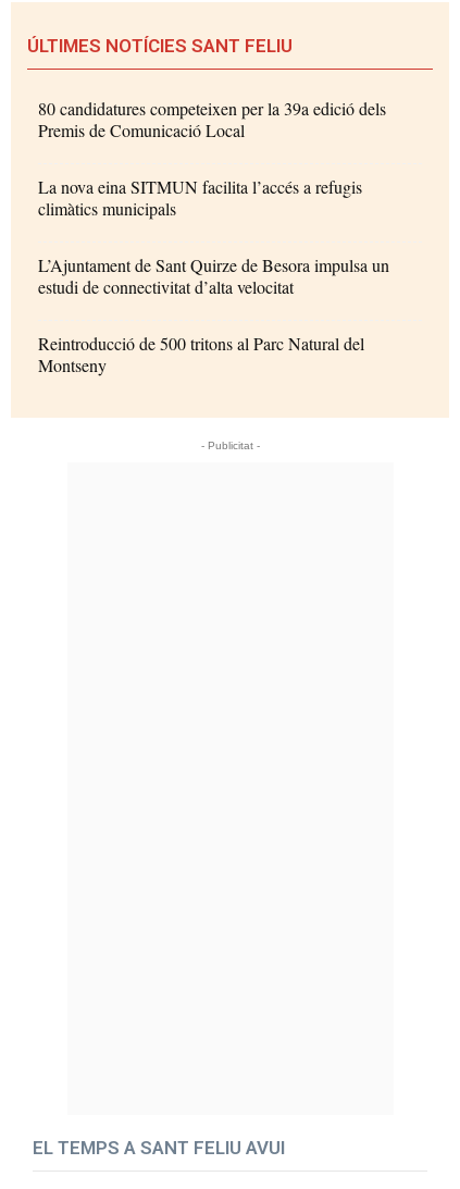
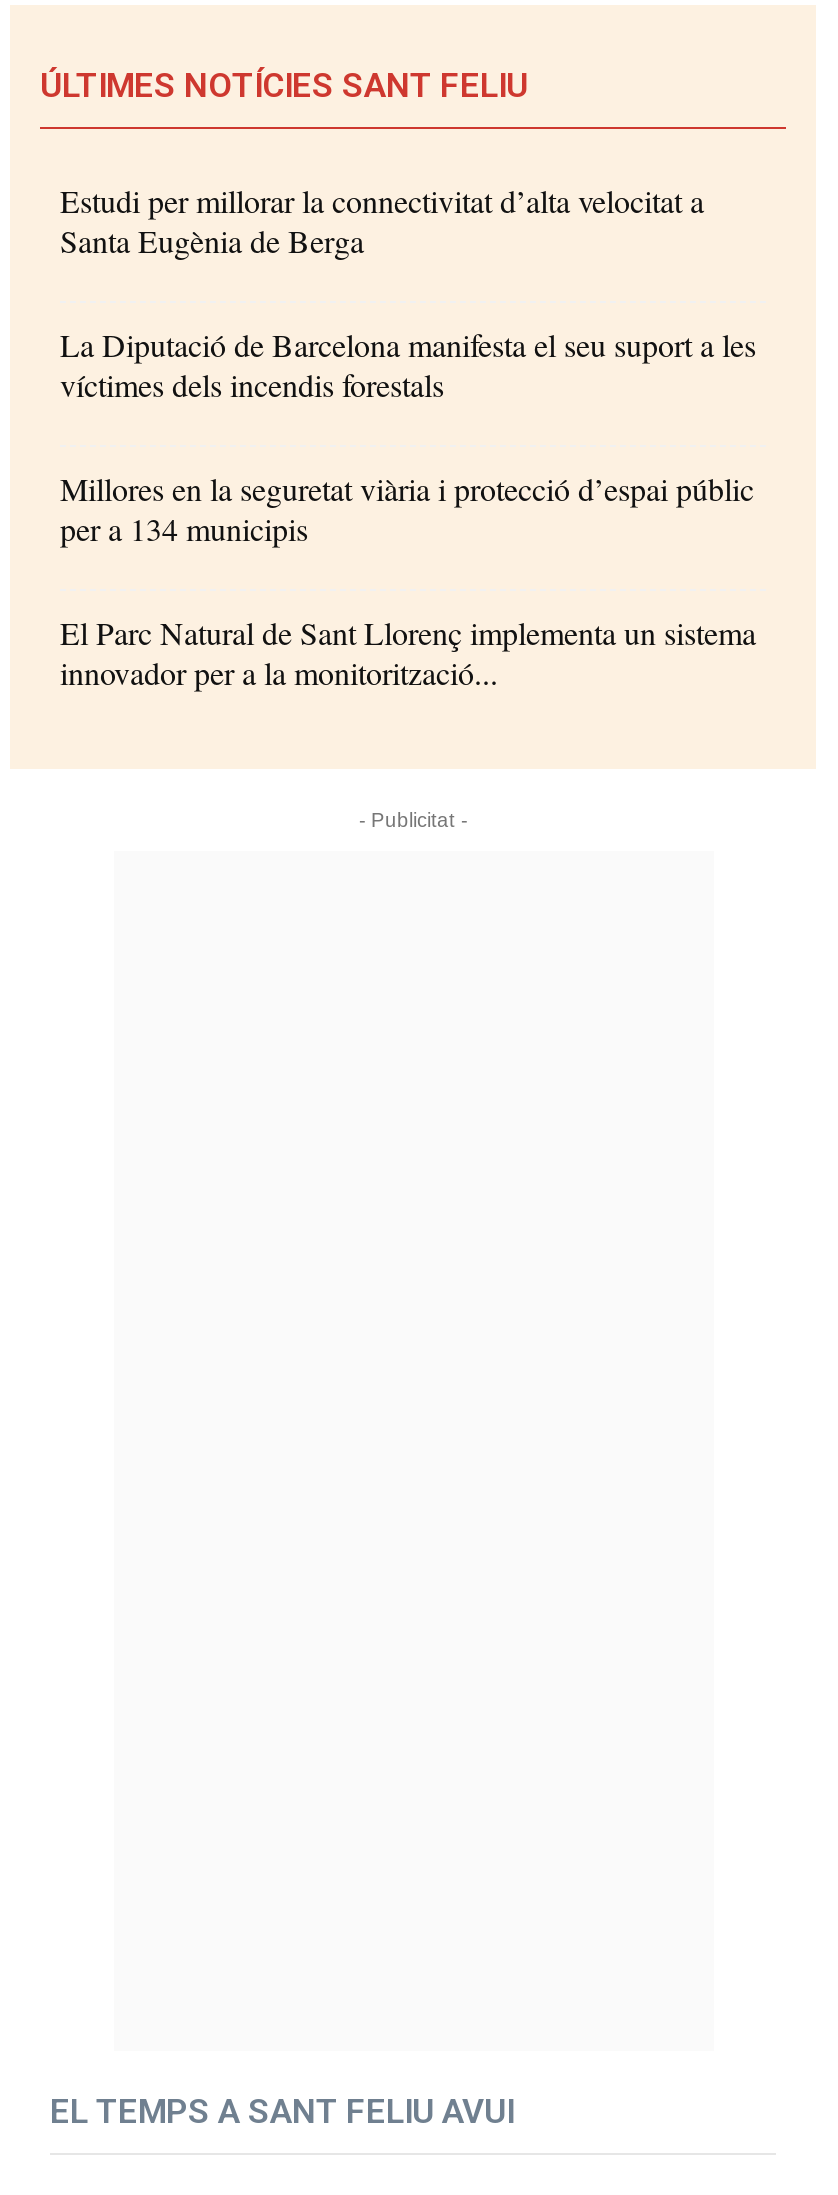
[38,96,386,141] 80 candidatures competeixen per la 39a edició dels | Premis de Comunicació Local -> [60,178,704,260] Estudi per millorar la connectivitat d’alta velocitat a | Santa Eugènia de Berga
[38,175,362,219] La nova eina SITMUN facilita l’accés a refugis | climàtics municipals -> [60,322,756,404] La Diputació de Barcelona manifesta el seu suport a les | víctimes dels incendis forestals
[38,253,389,298] L’Ajuntament de Sant Quirze de Besora impulsa un | estudi de connectivitat d’alta velocitat -> [60,466,754,548] Millores en la seguretat viària i protecció d’espai públic | per a 134 municipis
[38,331,364,376] Reintroducció de 500 tritons al Parc Natural del | Montseny -> [60,610,756,692] El Parc Natural de Sant Llorenç implementa un sistema | innovador per a la monitorització...

